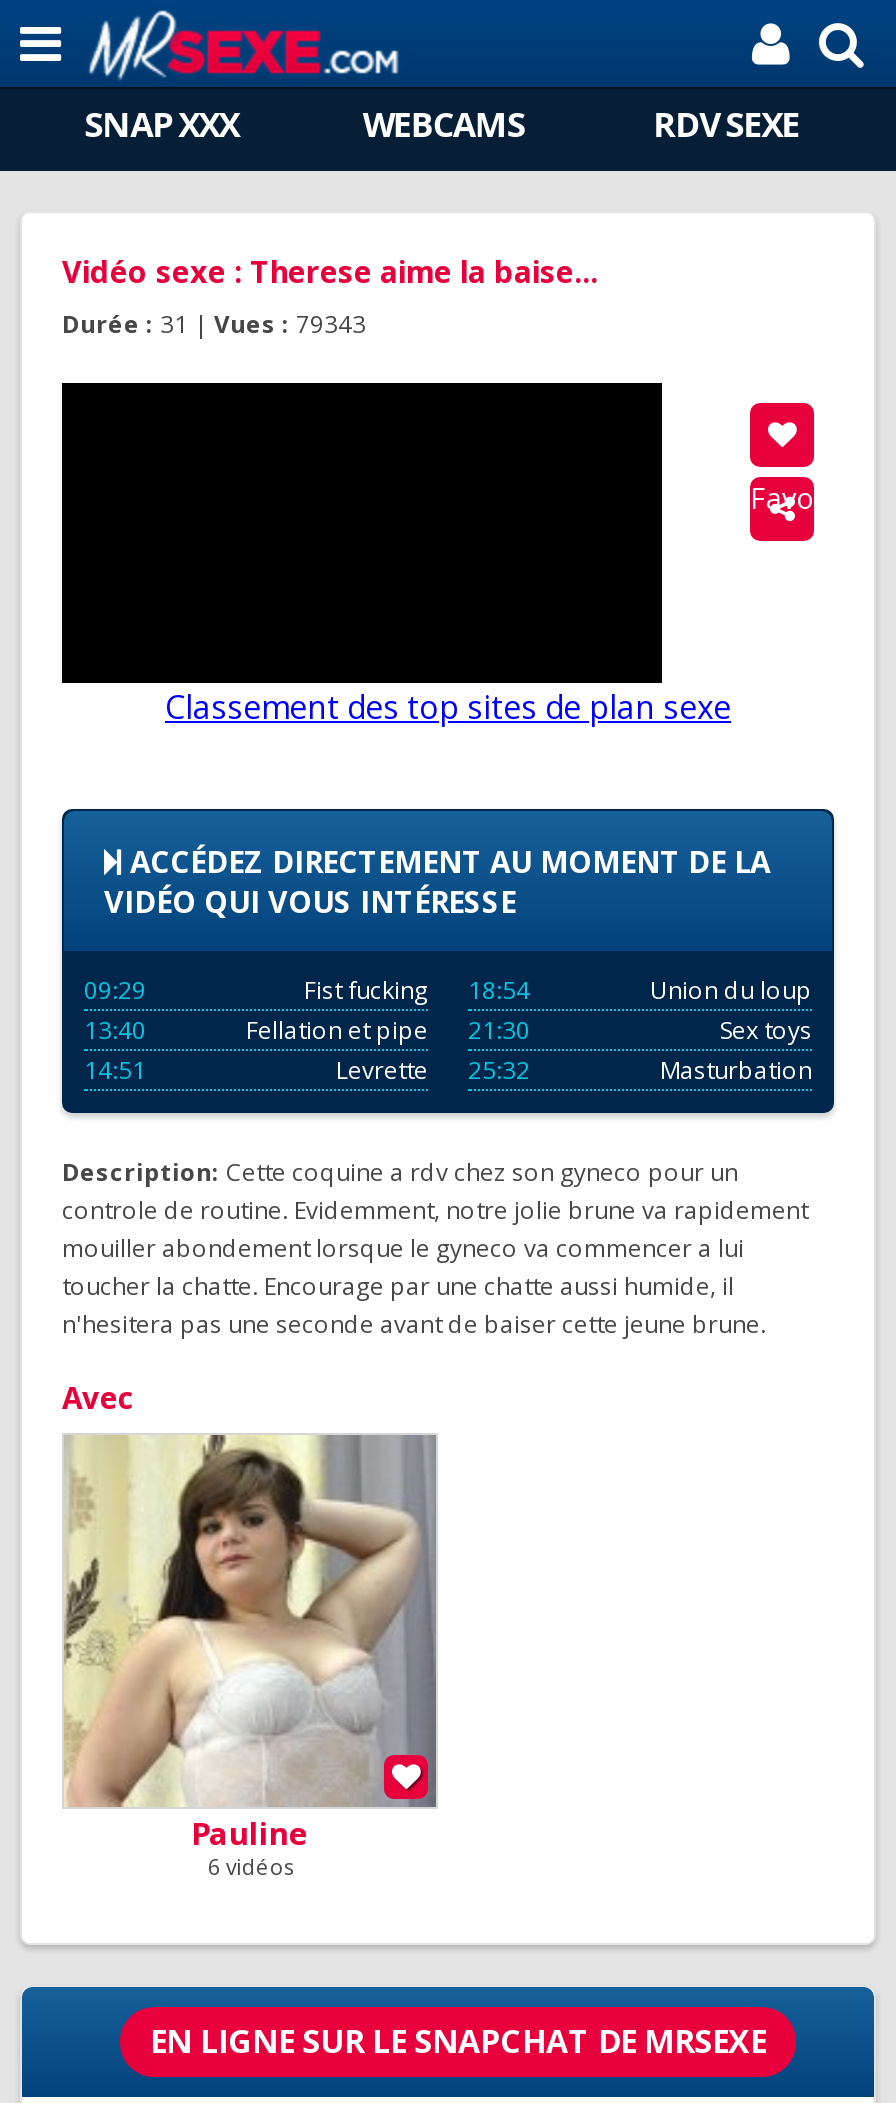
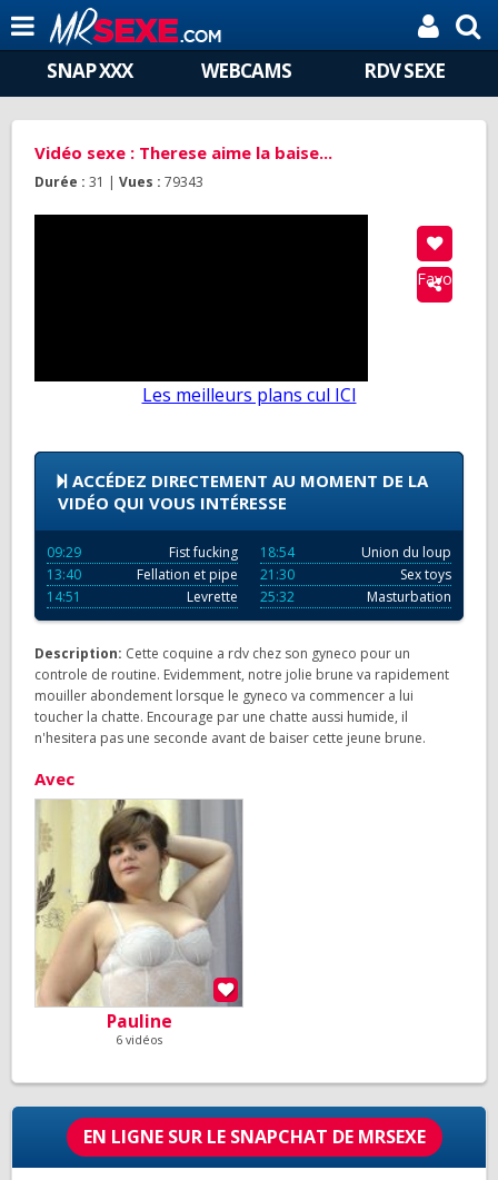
[165,686,731,730] Classement des top sites de plan sexe -> [142,383,356,407] Les meilleurs plans cul ICI

